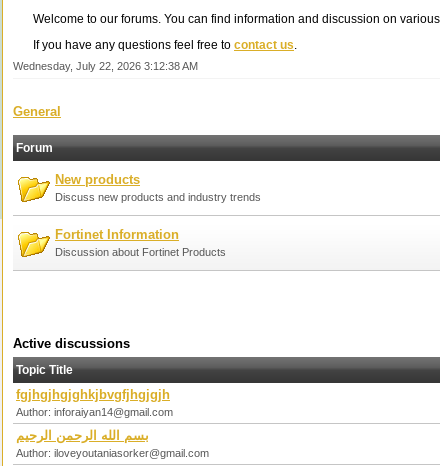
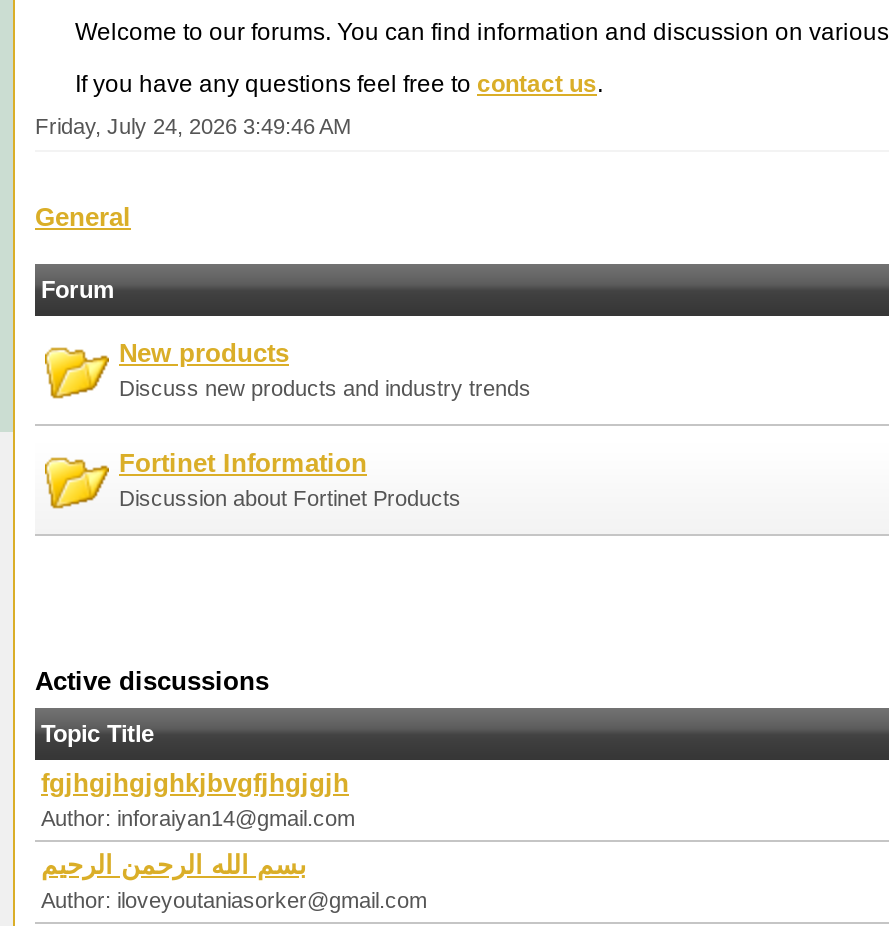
[13,60,198,72] Wednesday, July 22, 2026 3:12:38 AM -> [35,114,351,138] Friday, July 24, 2026 3:49:46 AM

